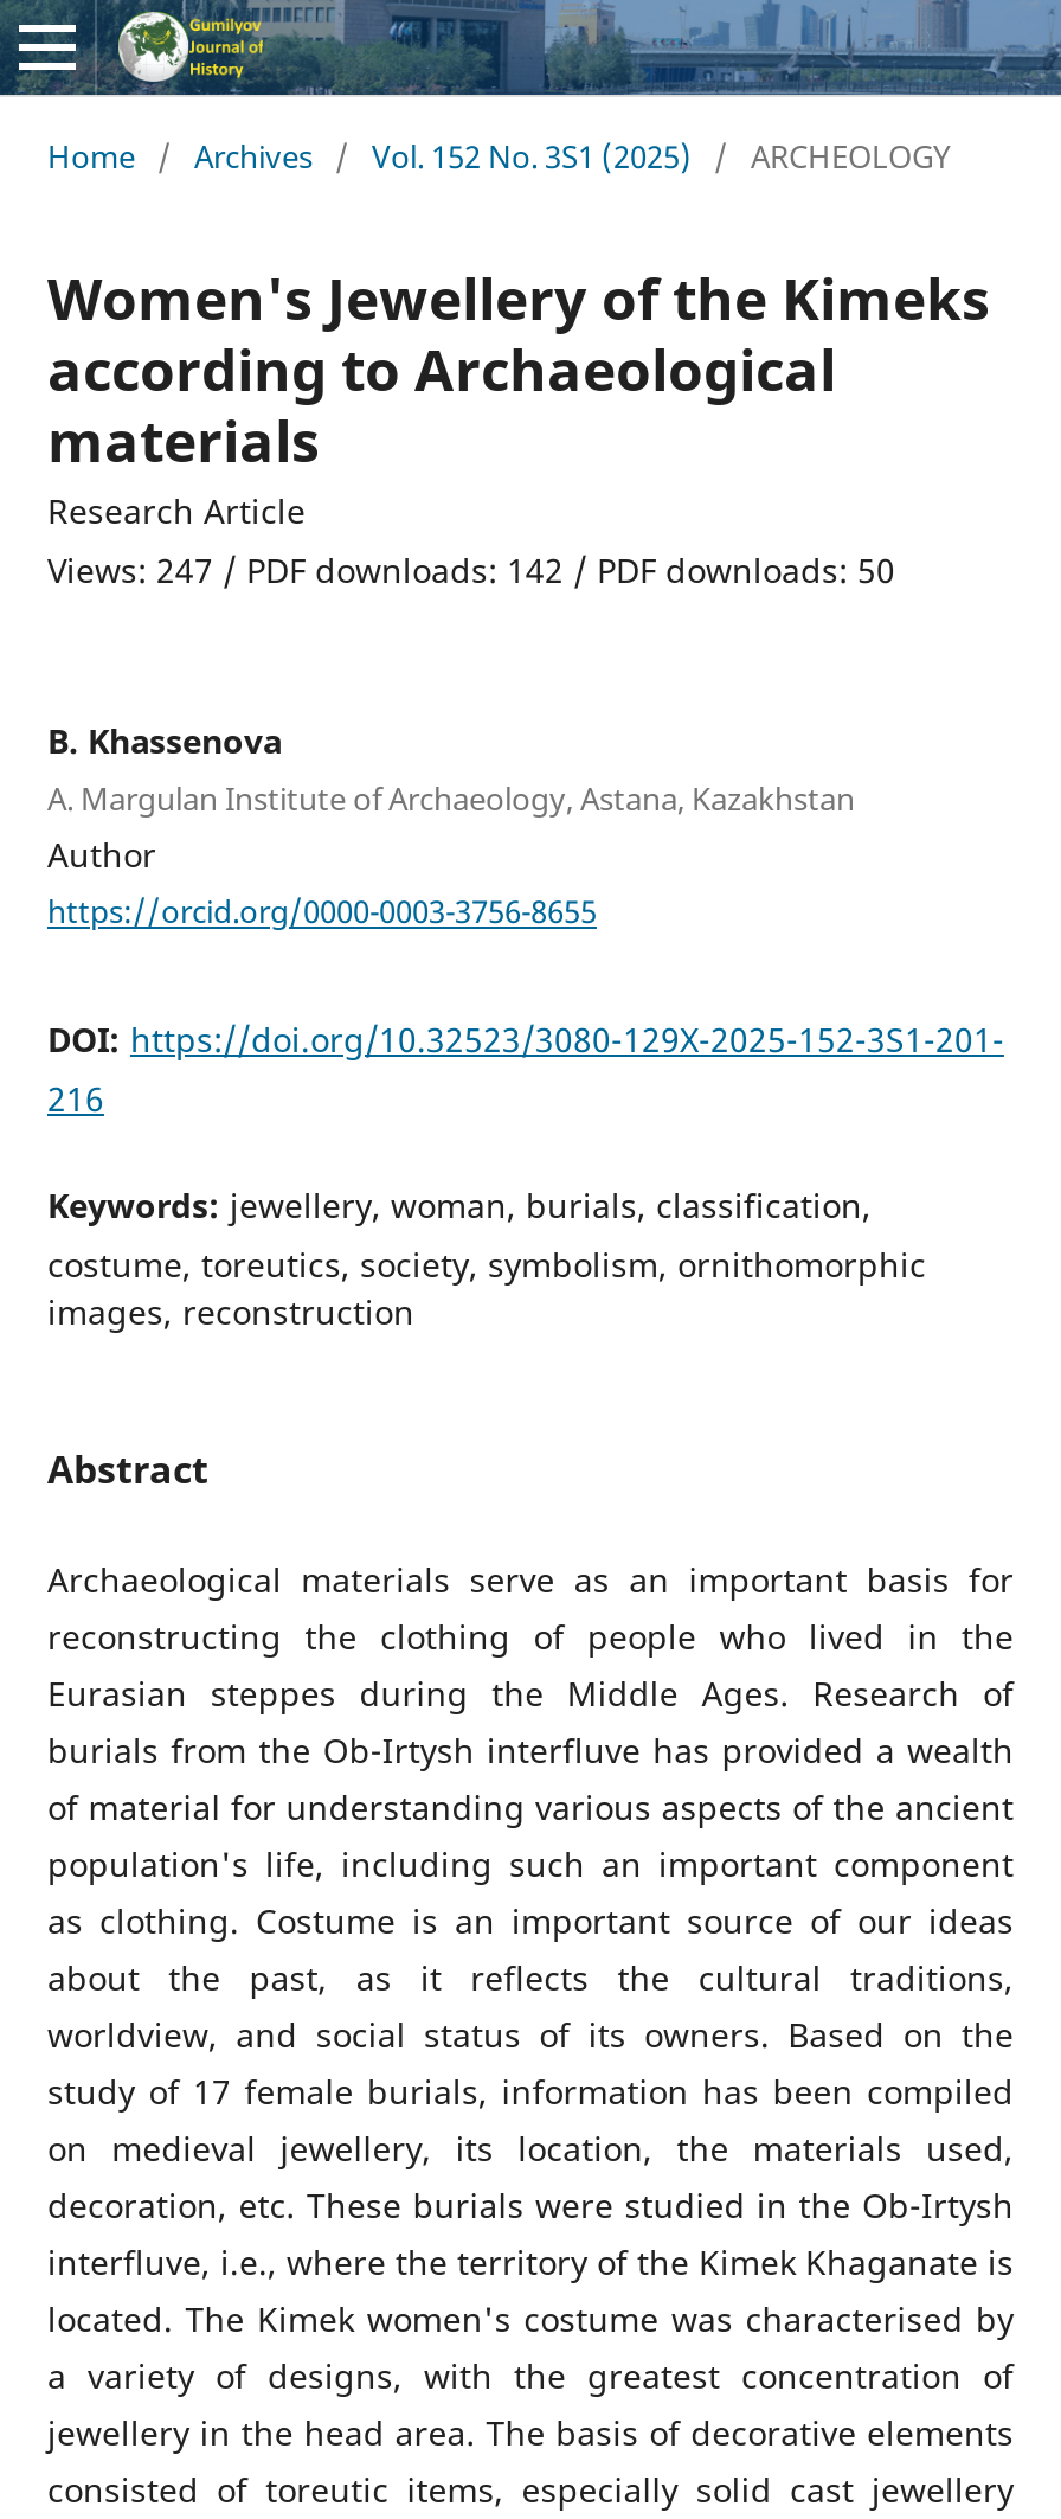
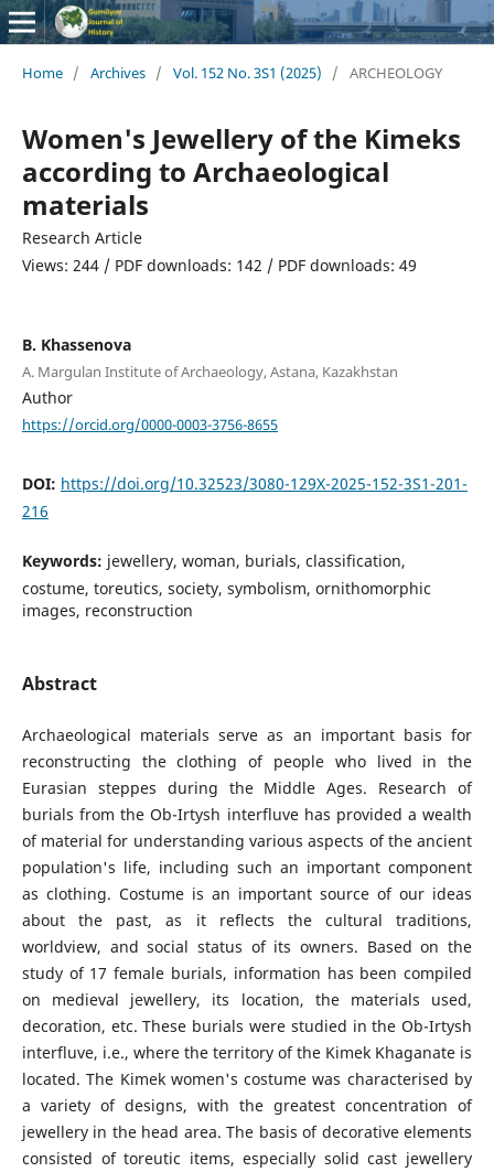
[47,547,895,592] Views: 247 / PDF downloads: 142 / PDF downloads: 50 -> [22,255,417,276] Views: 244 / PDF downloads: 142 / PDF downloads: 49

